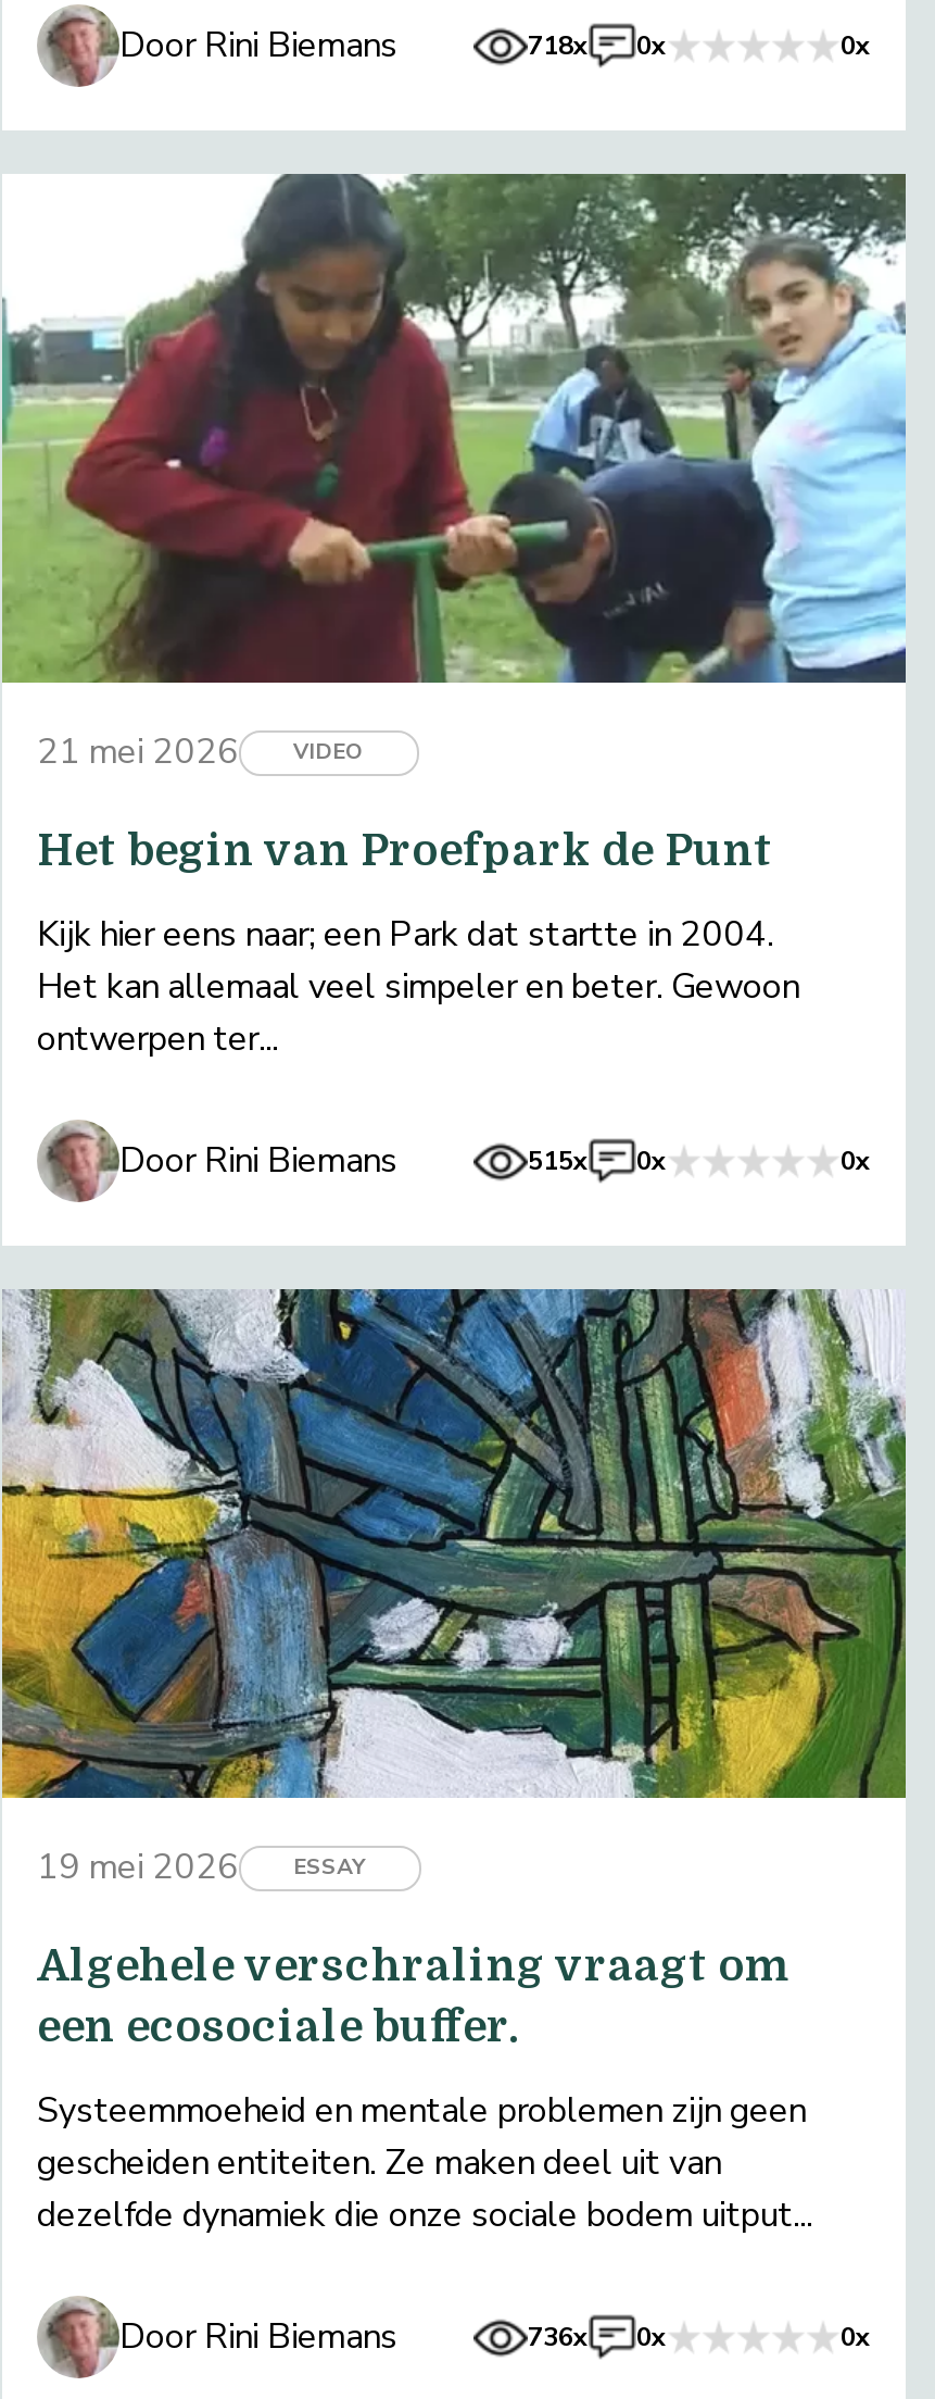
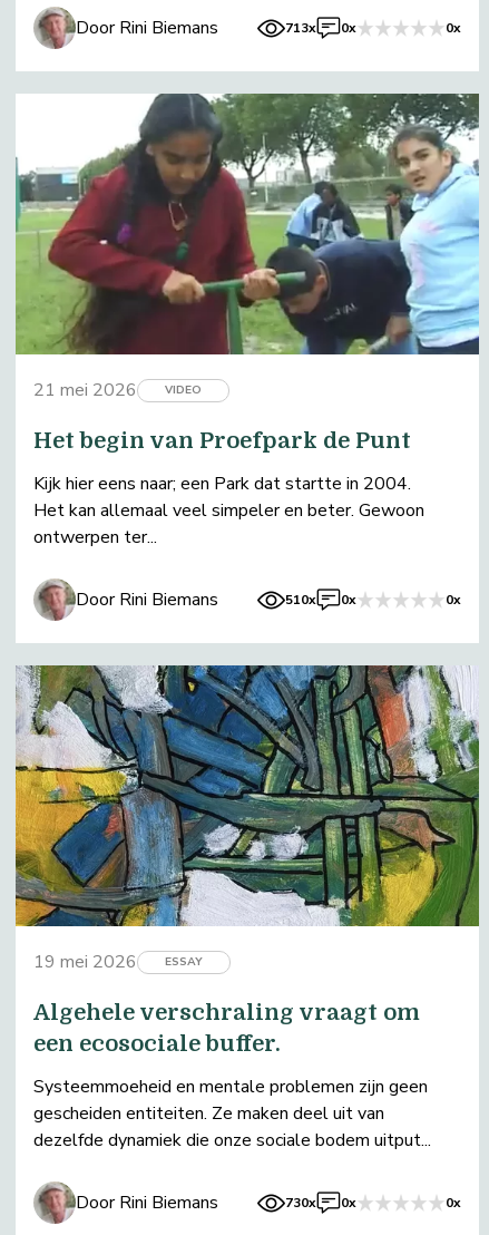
[528,29,589,63] 718x -> [285,19,316,37] 713x
[528,1144,589,1179] 515x -> [285,591,316,609] 510x
[528,2320,589,2355] 736x -> [285,1194,316,1212] 730x

